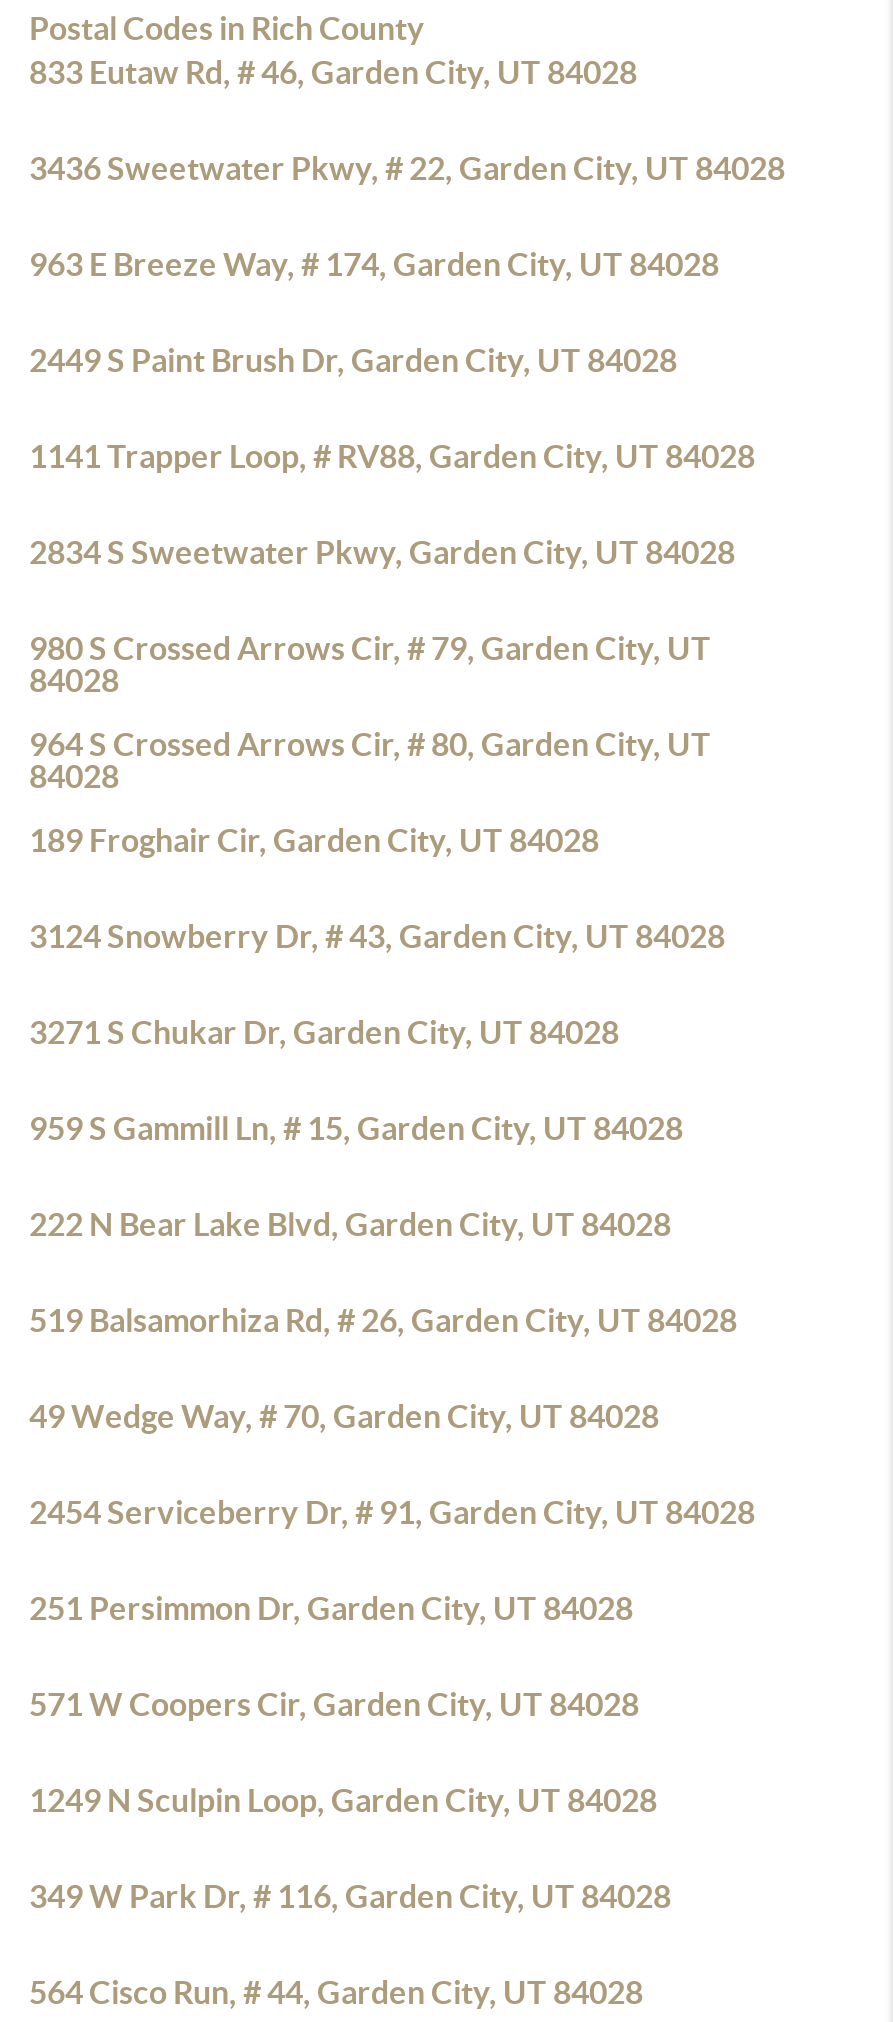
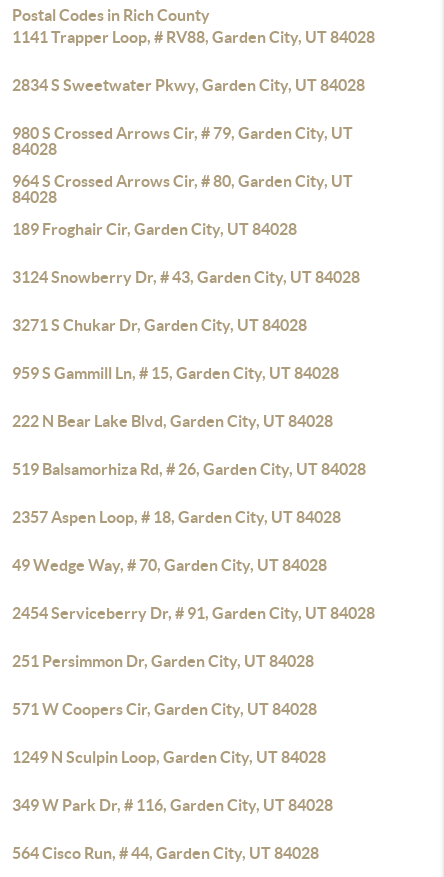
[29,54,785,378] 833 Eutaw Rd, # 46, Garden City, UT 84028 | 3436 Sweetwater Pkwy, # 22, Garden City, UT 84028 | 963 E Breeze Way, # 174, Garden City, UT 84028 | 2449 S Paint Brush Dr, Garden City, UT 84028 -> none
moved [29,438,755,1338] -> [12,28,375,478]: 1141 Trapper Loop, # RV88, Garden City, UT 84028 | 2834 S Sweetwater Pkwy, Garden City, UT 84028 | 980 S Crossed Arrows Cir, # 79, Garden City, UT | ... | 222 N Bear Lake Blvd, Garden City, UT 84028 | 519 Balsamorhiza Rd, # 26, Garden City, UT 84028
none -> [12,508,341,526] 2357 Aspen Loop, # 18, Garden City, UT 84028

